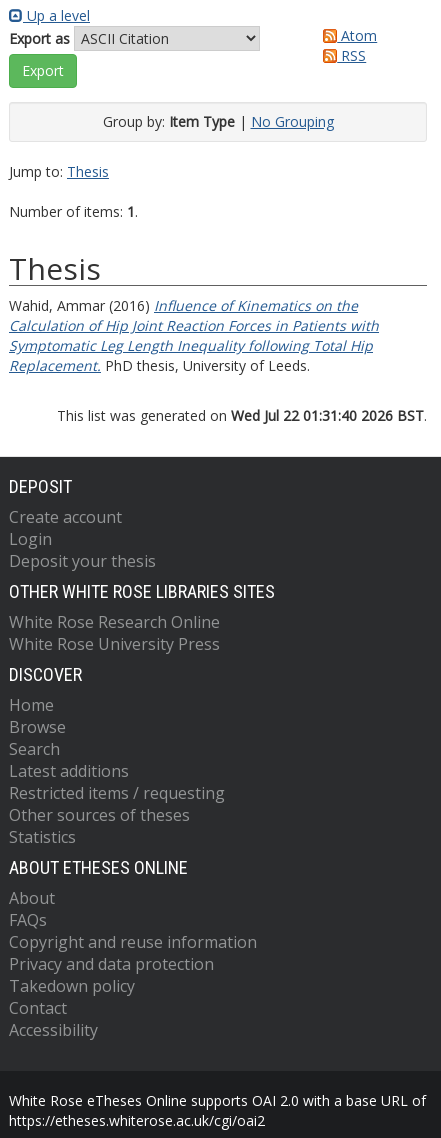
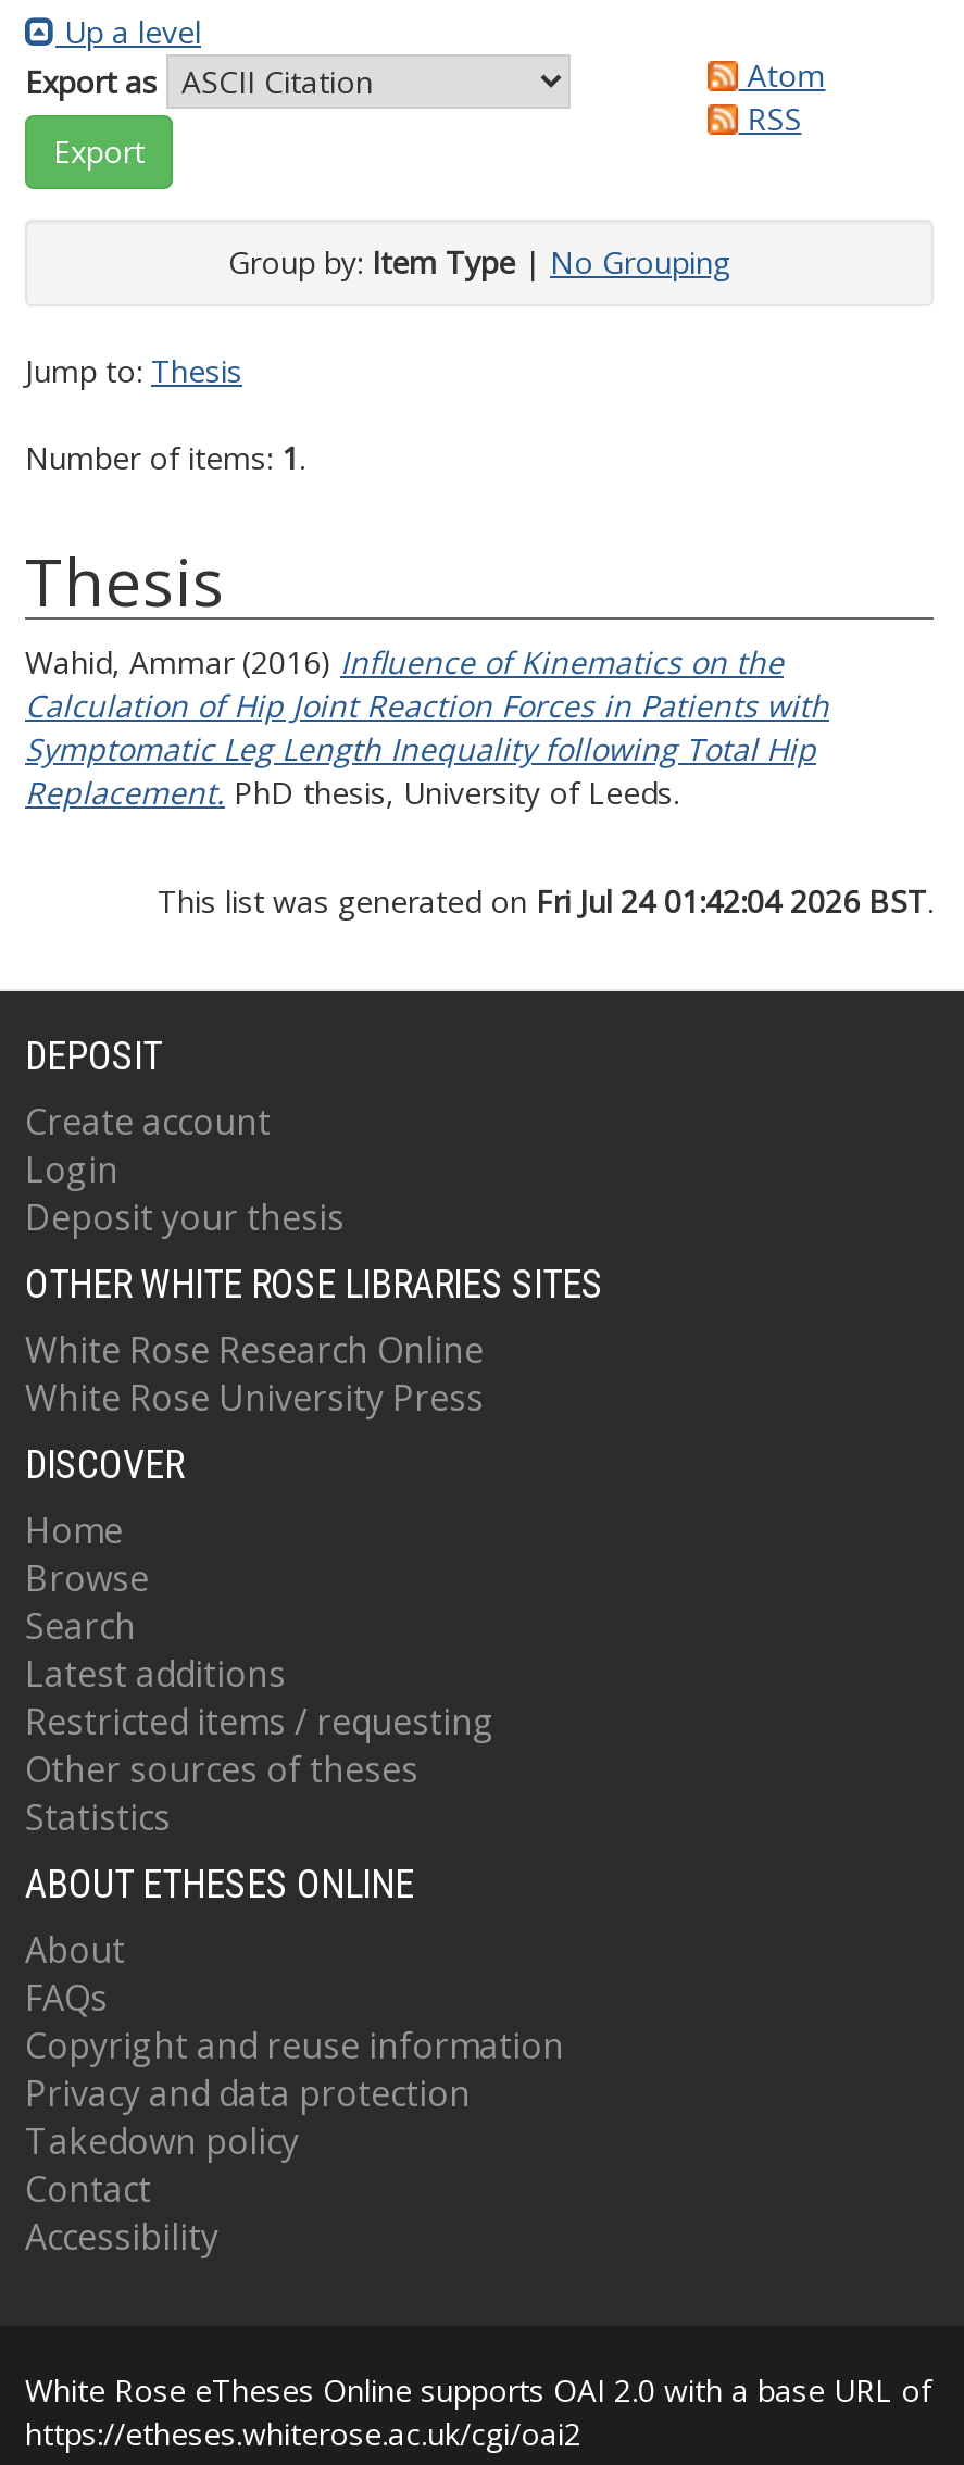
[57,406,427,425] This list was generated on Wed Jul 22 01:31:40 2026 BST. -> [158,880,934,922] This list was generated on Fri Jul 24 01:42:04 2026 BST.

